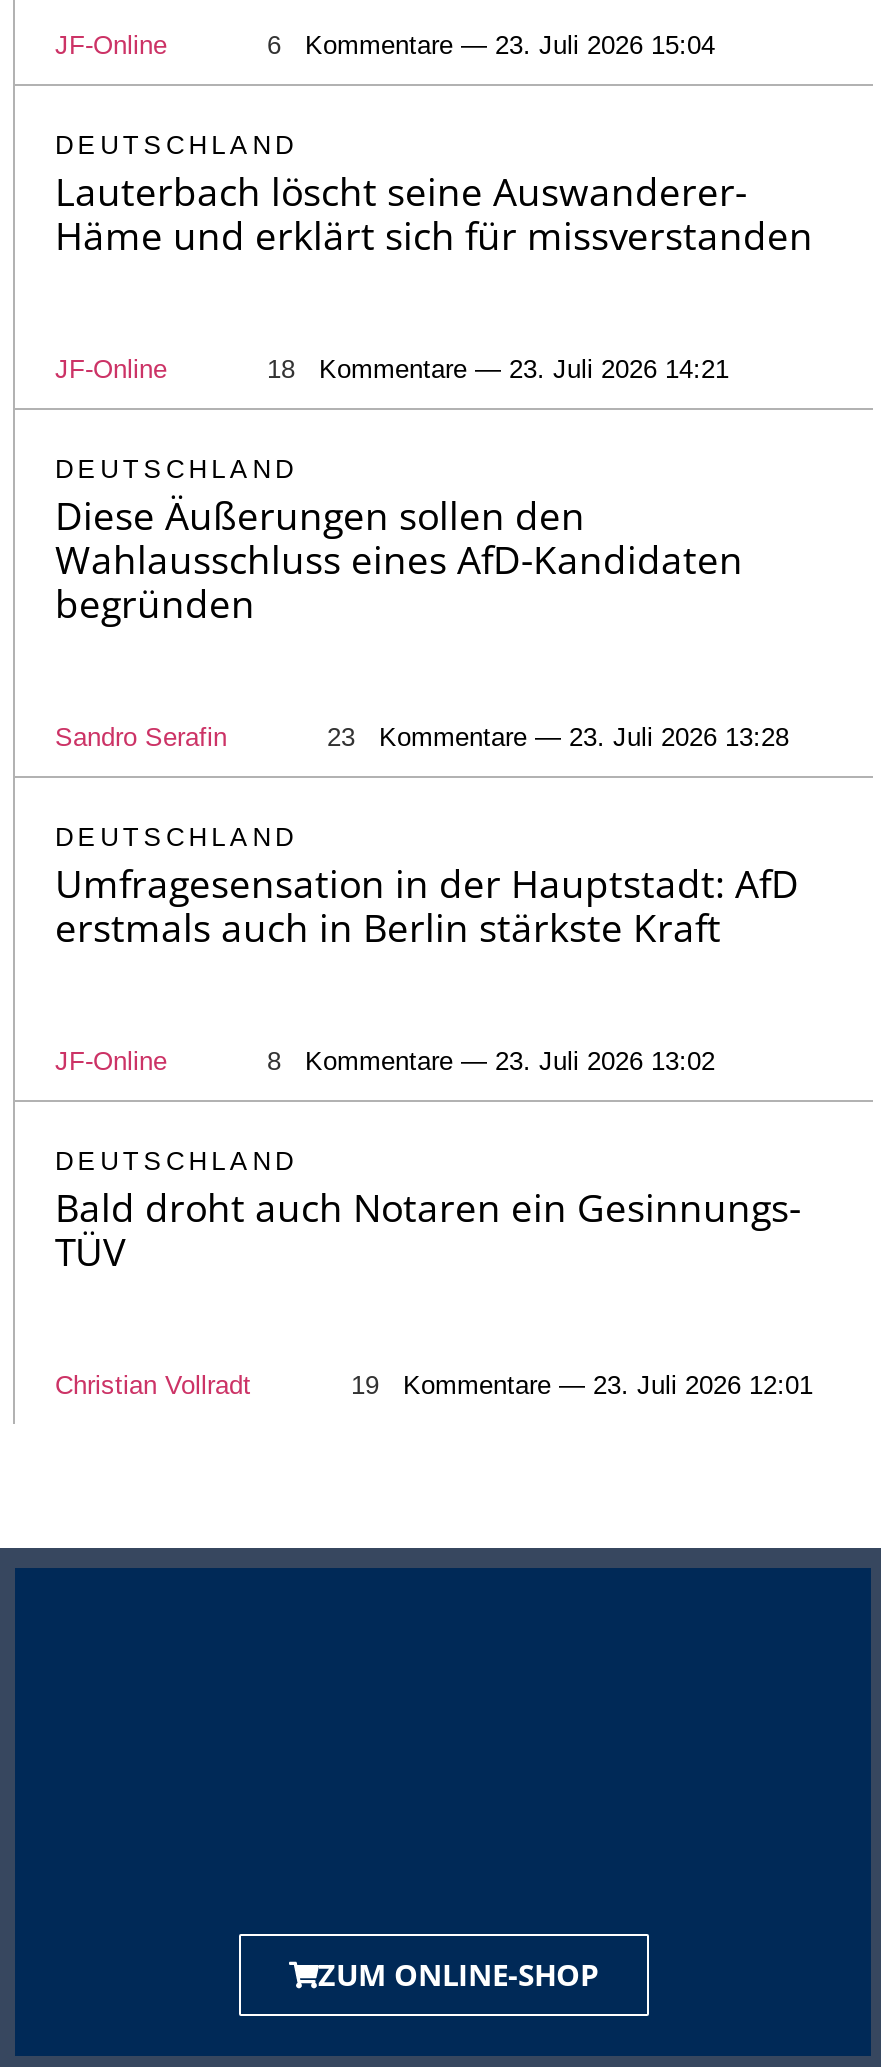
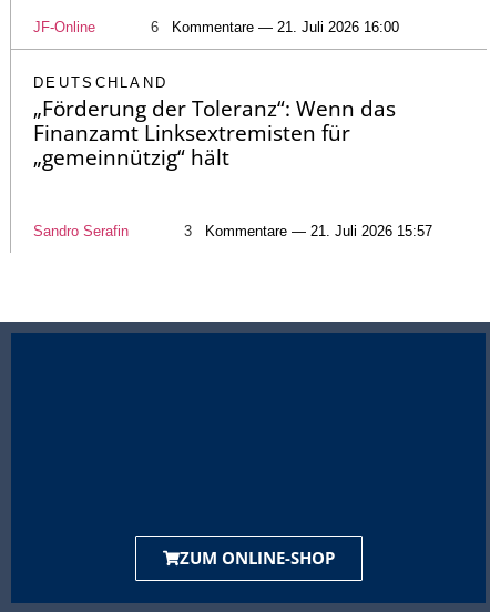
[305,29,715,59] Kommentare — 23. Juli 2026 15:04 -> [172,18,399,35] Kommentare — 21. Juli 2026 16:00
[55,165,813,629] Lauterbach löscht seine Auswanderer- | Häme und erklärt sich für missverstanden | JF-Online | 18 | Kommentare — 23. Juli 2026 14:21 | DEUTSCHLAND | Diese Äußerungen sollen den | Wahlausschluss eines AfD-Kandidaten | begründen -> [33,94,396,171] „Förderung der Toleranz“: Wenn das | Finanzamt Linksextremisten für | „gemeinnützig“ hält
[55,721,813,1399] 23 | Kommentare — 23. Juli 2026 13:28 | DEUTSCHLAND | Umfragesensation in der Hauptstadt: AfD | erstmals auch in Berlin stärkste Kraft | JF-Online | 8 | Kommentare — 23. Juli 2026 13:02 | DEUTSCHLAND | Bald droht auch Notaren ein Gesinnungs- | TÜV | Christian Vollradt | 19 | Kommentare — 23. Juli 2026 12:01 -> [180,222,432,239] 3 | Kommentare — 21. Juli 2026 15:57

